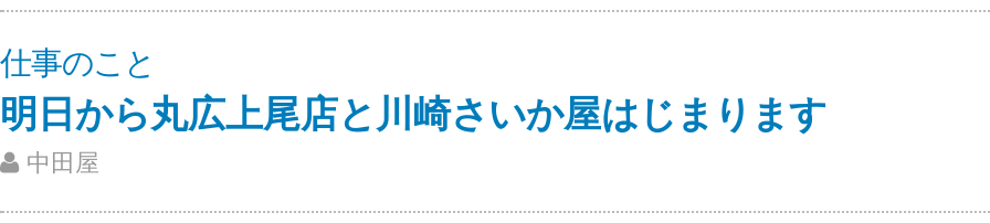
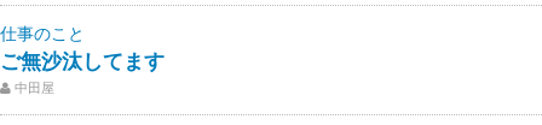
[0,93,826,135] 明日から丸広上尾店と川崎さいか屋はじまります -> [0,50,165,73] ご無沙汰してます

